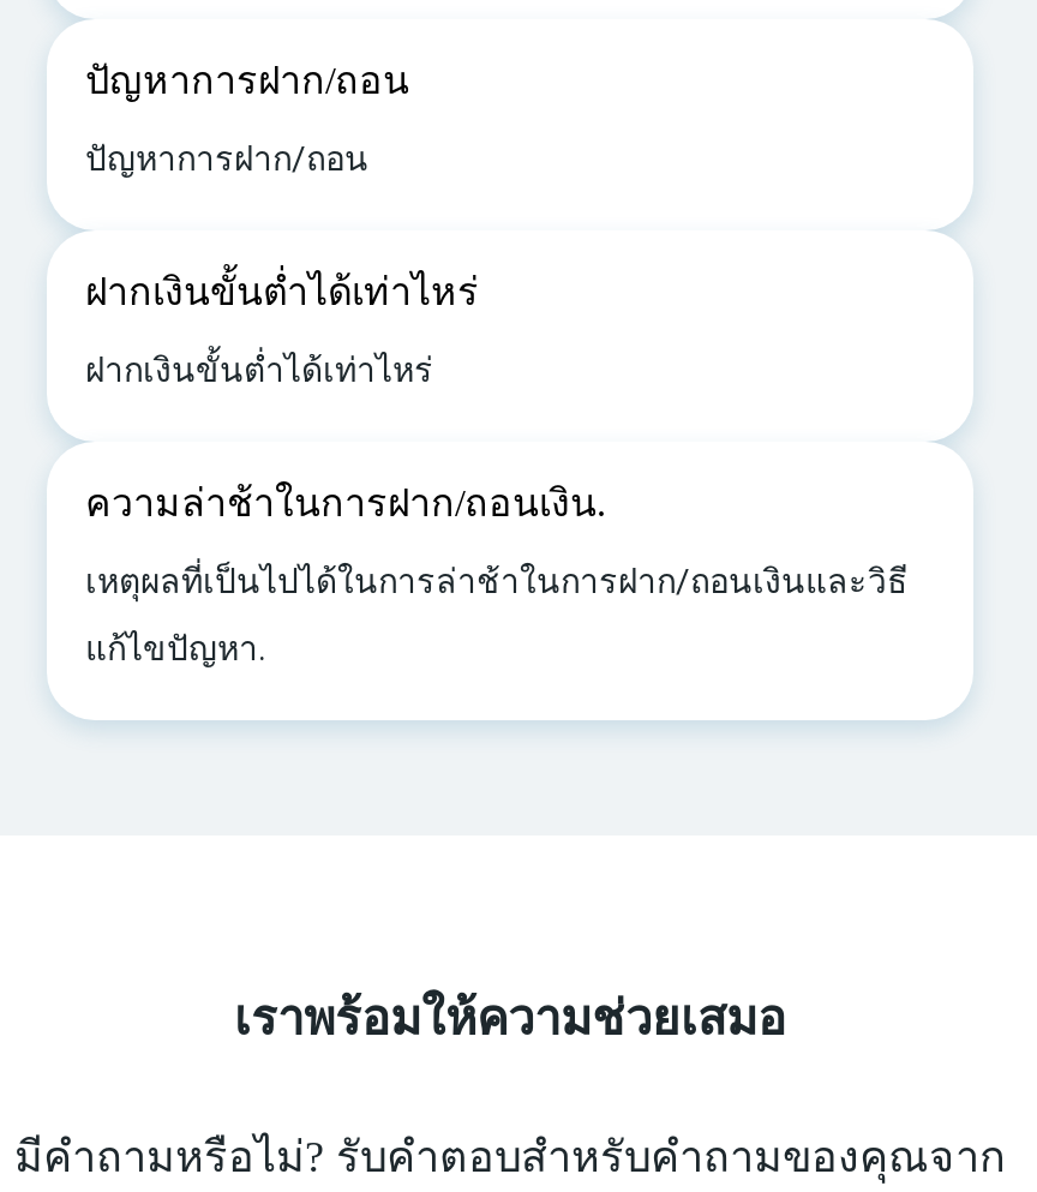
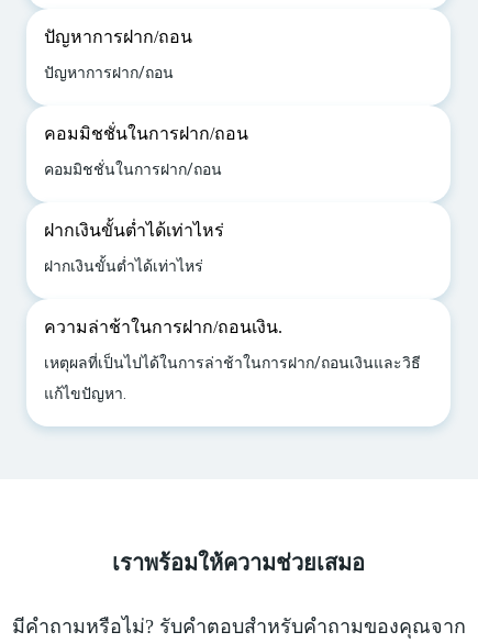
none -> [44,124,248,178] คอมมิชชั่นในการฝาก/ถอน | คอมมิชชั่นในการฝาก/ถอน

